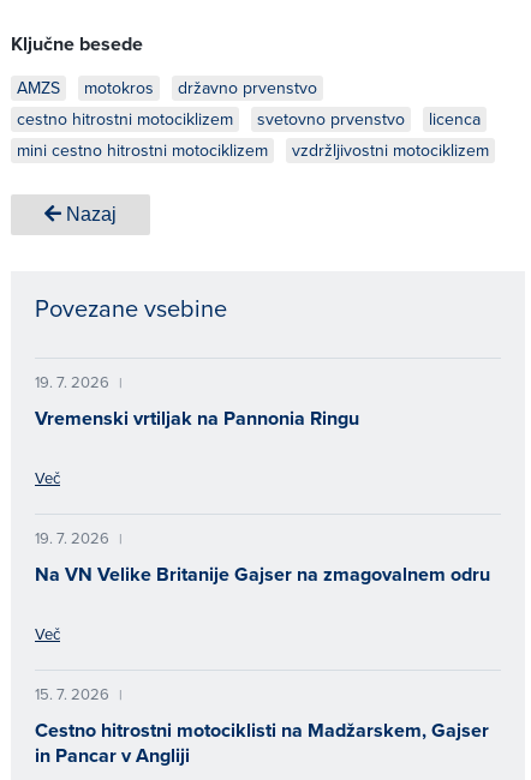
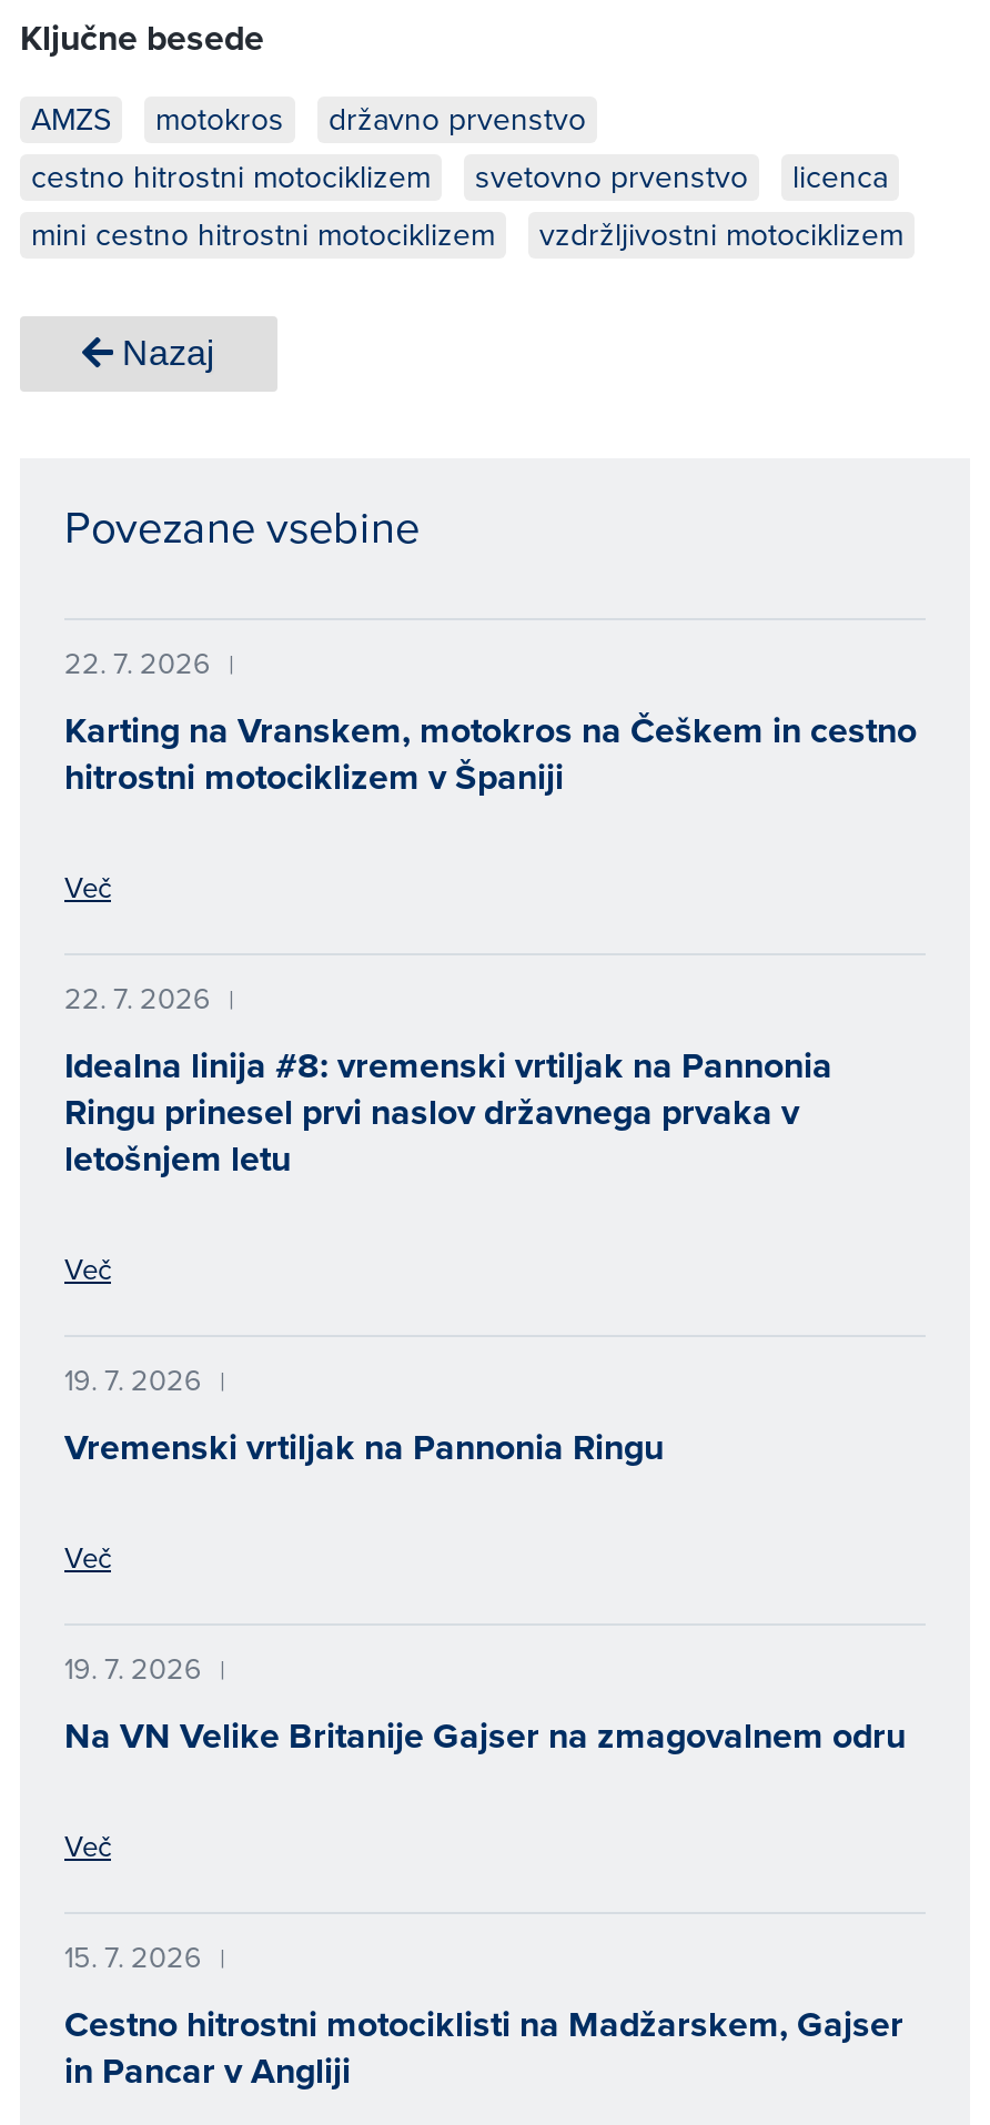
none -> [64,642,917,1288] 22. 7. 2026 | Karting na Vranskem, motokros na Češkem in cestno | hitrostni motociklizem v Španiji | Več | 22. 7. 2026 | Idealna linija #8: vremenski vrtiljak na Pannonia | Ringu prinesel prvi naslov državnega prvaka v | letošnjem letu | Več

